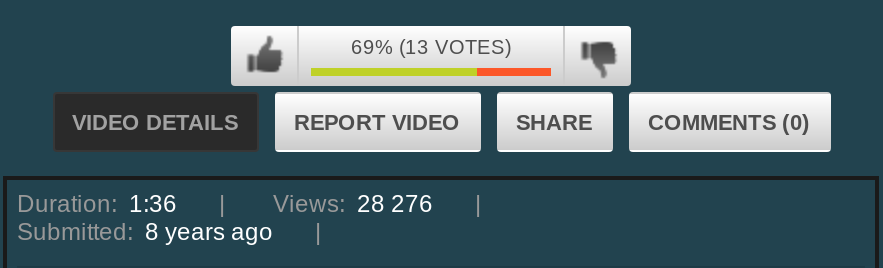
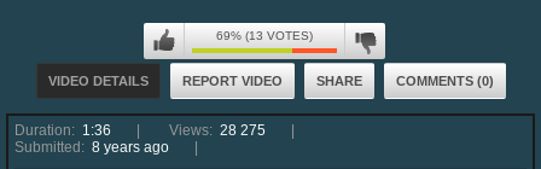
[273,190,433,218] Views: 28 276 -> [169,122,266,139] Views: 28 275

